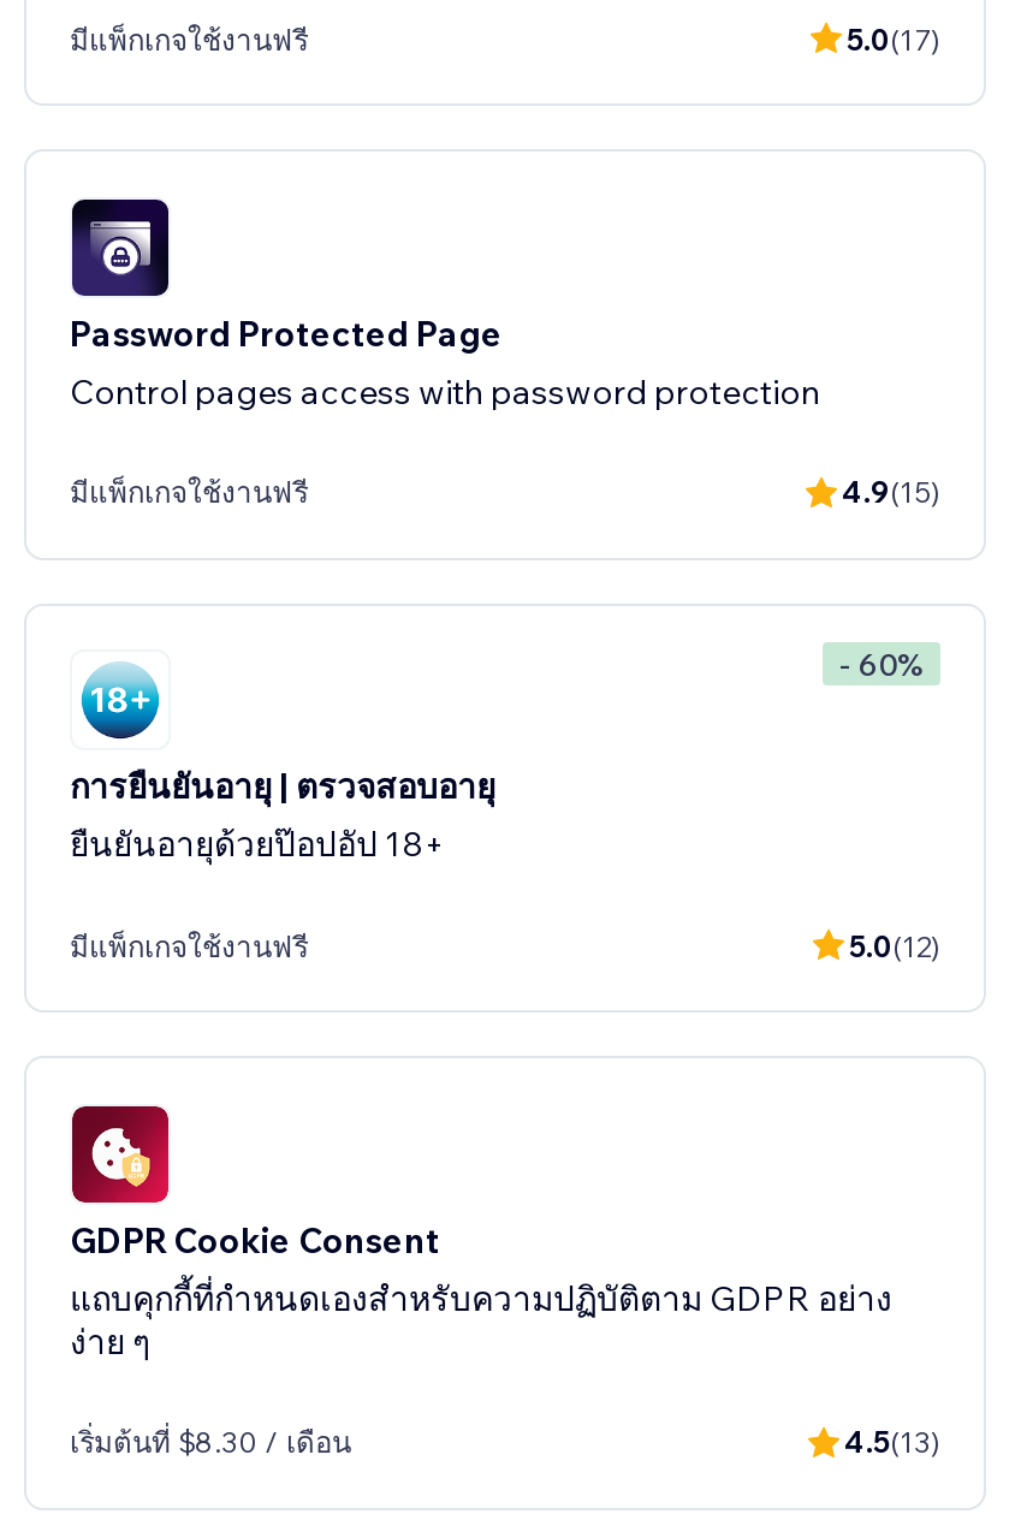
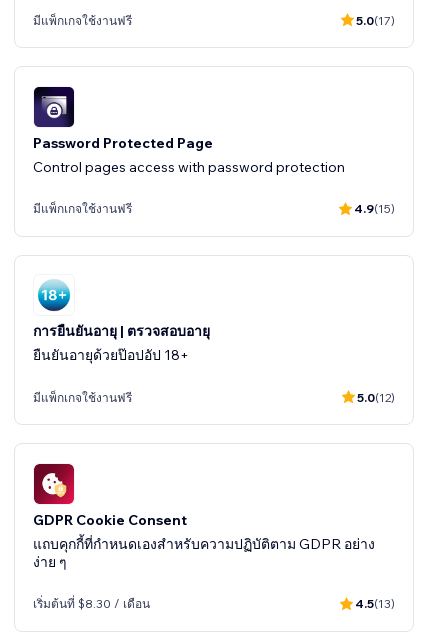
[839,643,924,682] - 60% -> none

